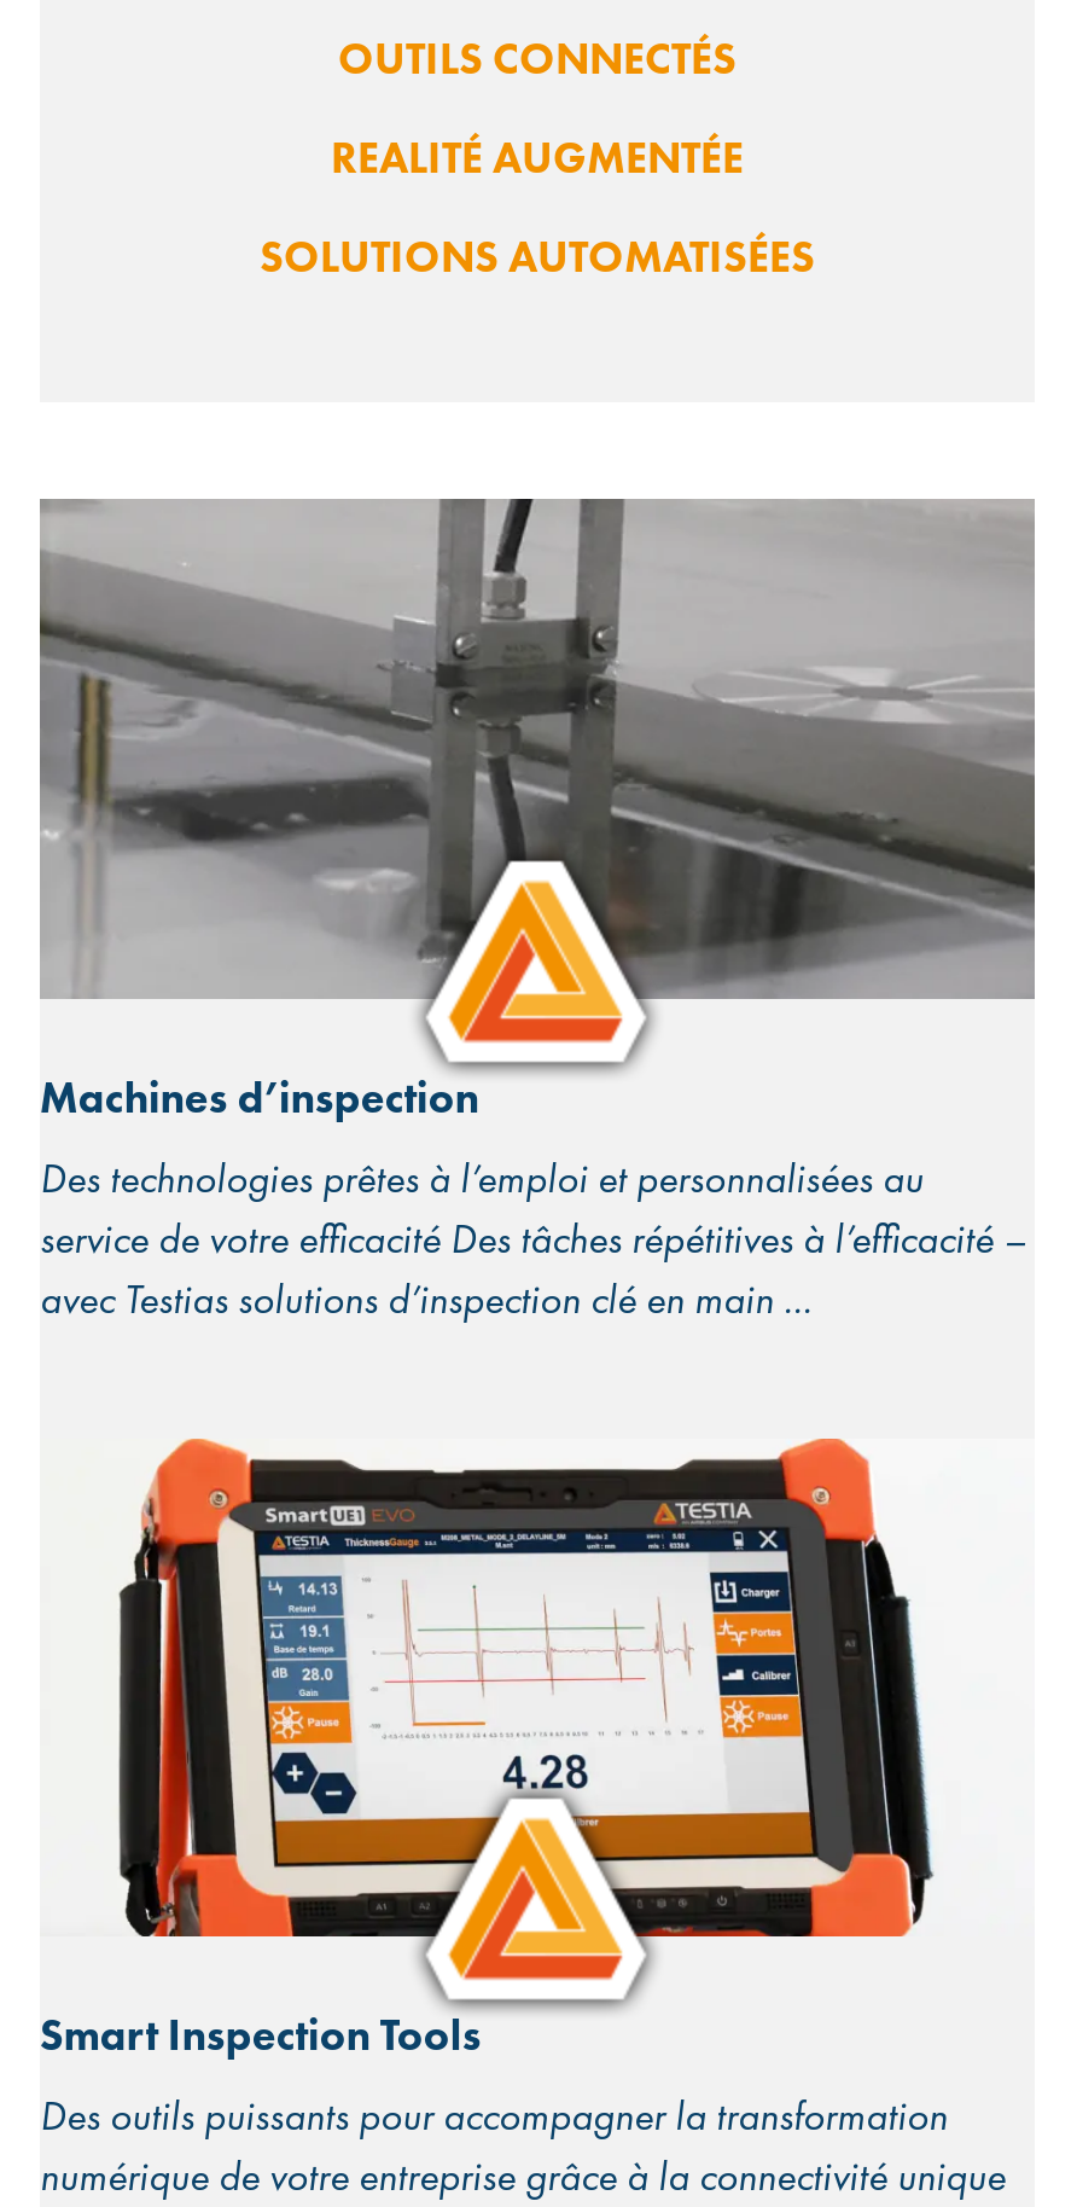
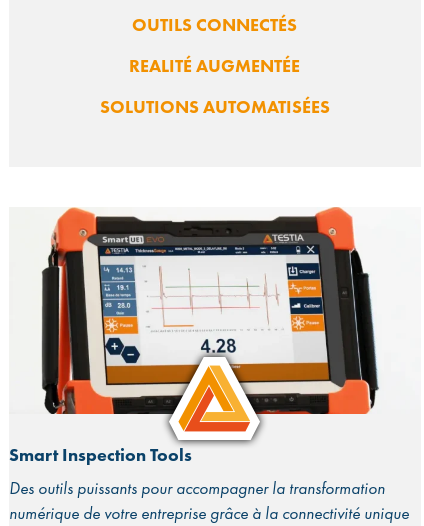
[37,496,1037,1324] [image] | Machines d’inspection | Des technologies prêtes à l’emploi et personnalisées au | service de votre efficacité Des tâches répétitives à l’efficacité – | avec Testias solutions d’inspection clé en main -> none

